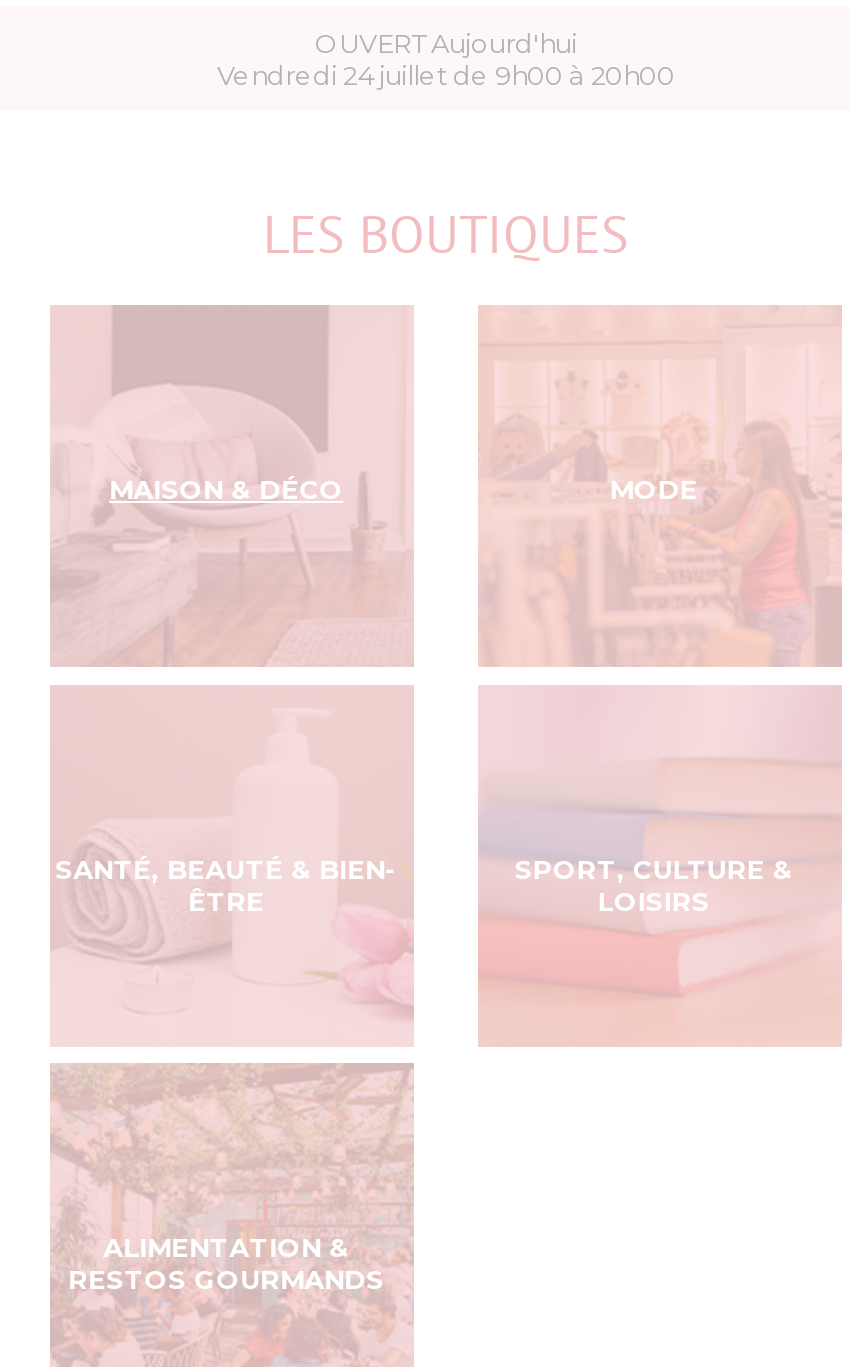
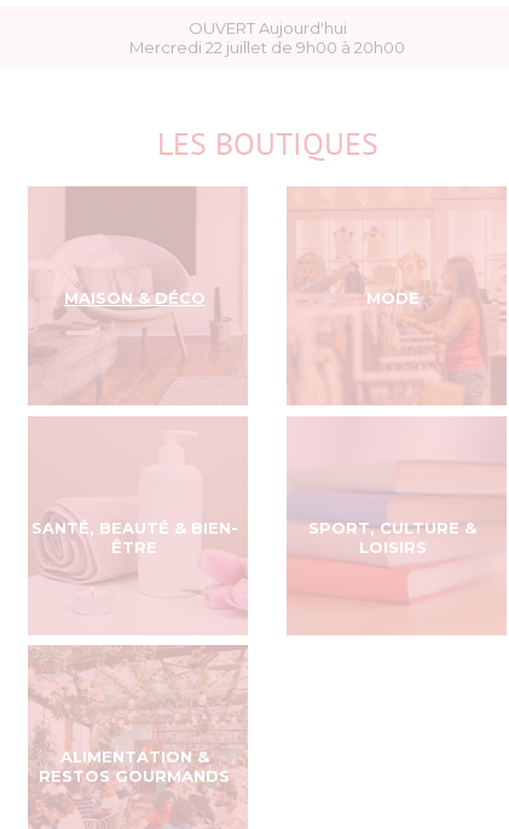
[217,59,675,91] Vendredi 24 juillet de 9h00 à 20h00 -> [129,38,405,57] Mercredi 22 juillet de 9h00 à 20h00

